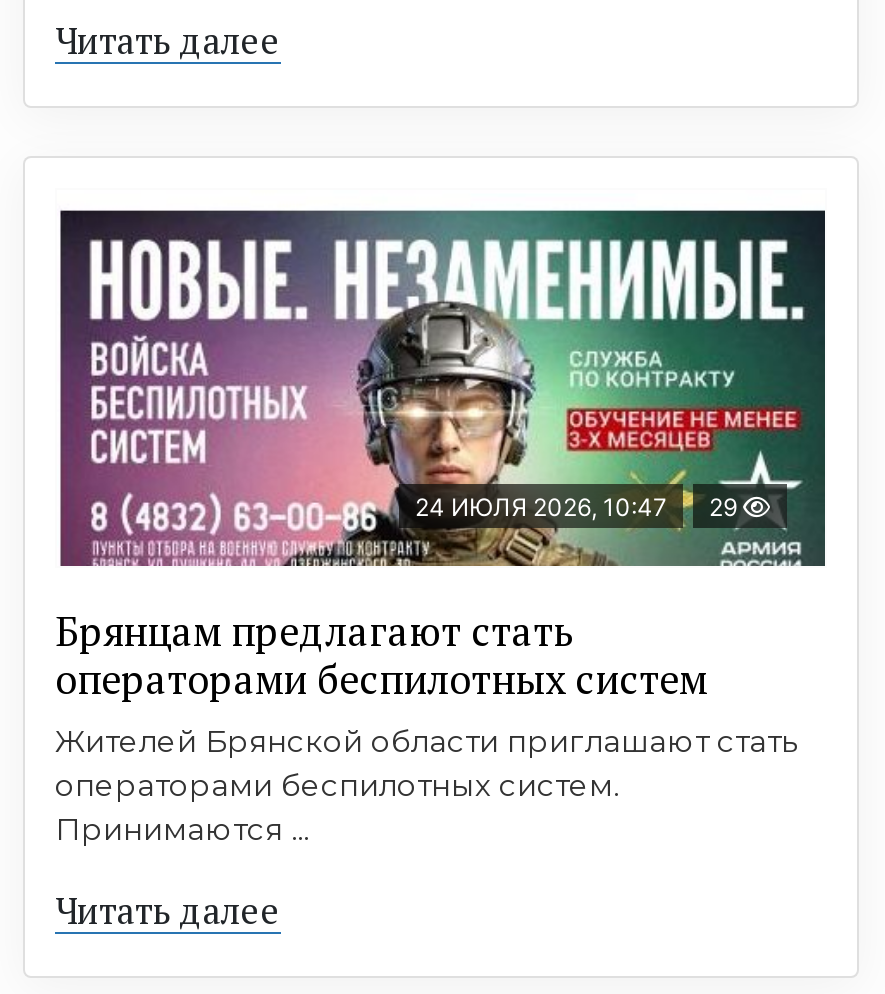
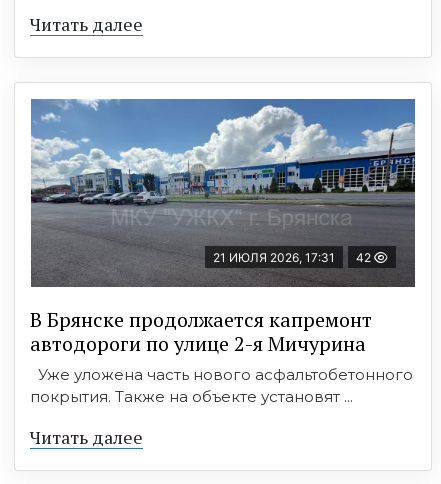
[57,208,827,568] [image] | 24 ИЮЛЯ 2026, 10:47 | 29 -> [30,98,416,287] [image] | 21 ИЮЛЯ 2026, 17:31 | 42
[55,603,797,847] Брянцам предлагают стать | оперaторами бeспилотных систeм | Жителей Брянской области приглашают стать | операторами беспилотных систем. | Принимаются ... -> [30,306,413,406] В Брянске продолжается капремонт | автодороги по улице 2-я Мичурина | Уже уложена часть нового асфальтобетонного | покрытия. Также на объекте установят ...

